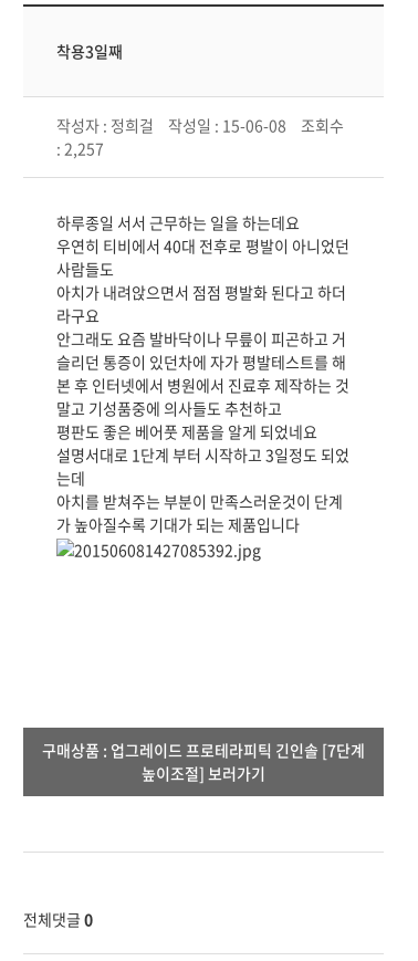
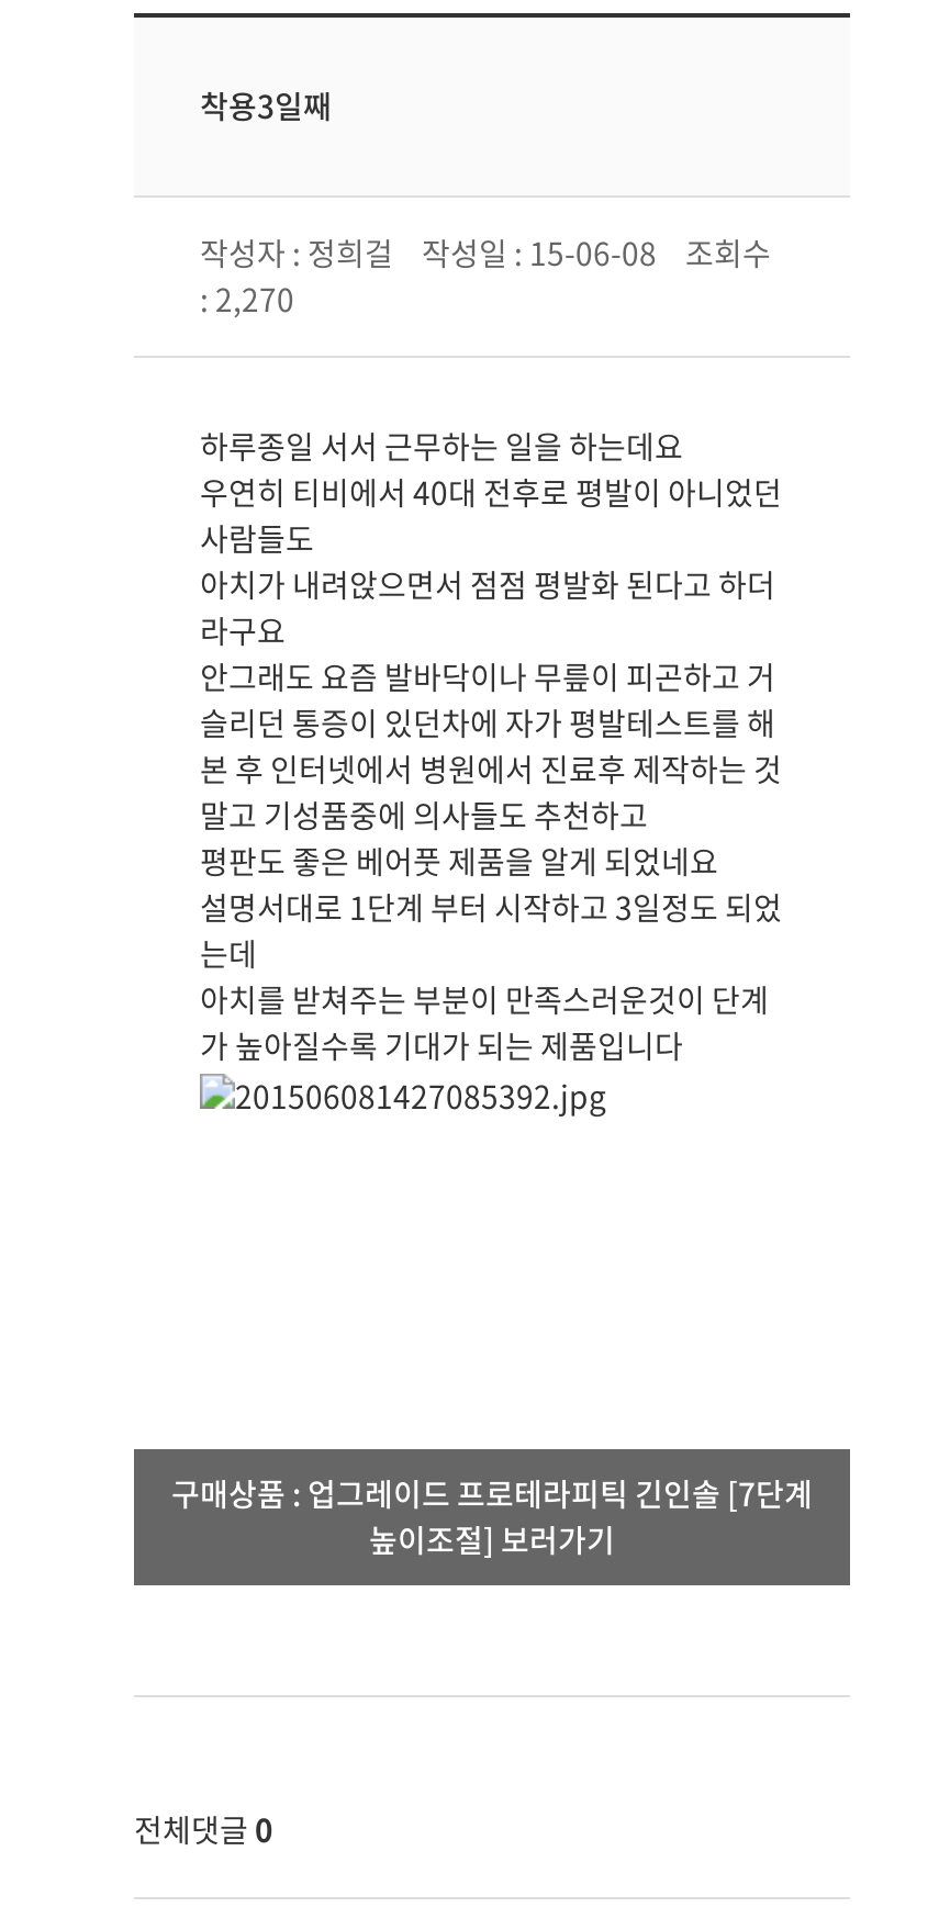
[56,137,104,159] : 2,257 -> [200,277,294,321] : 2,270

